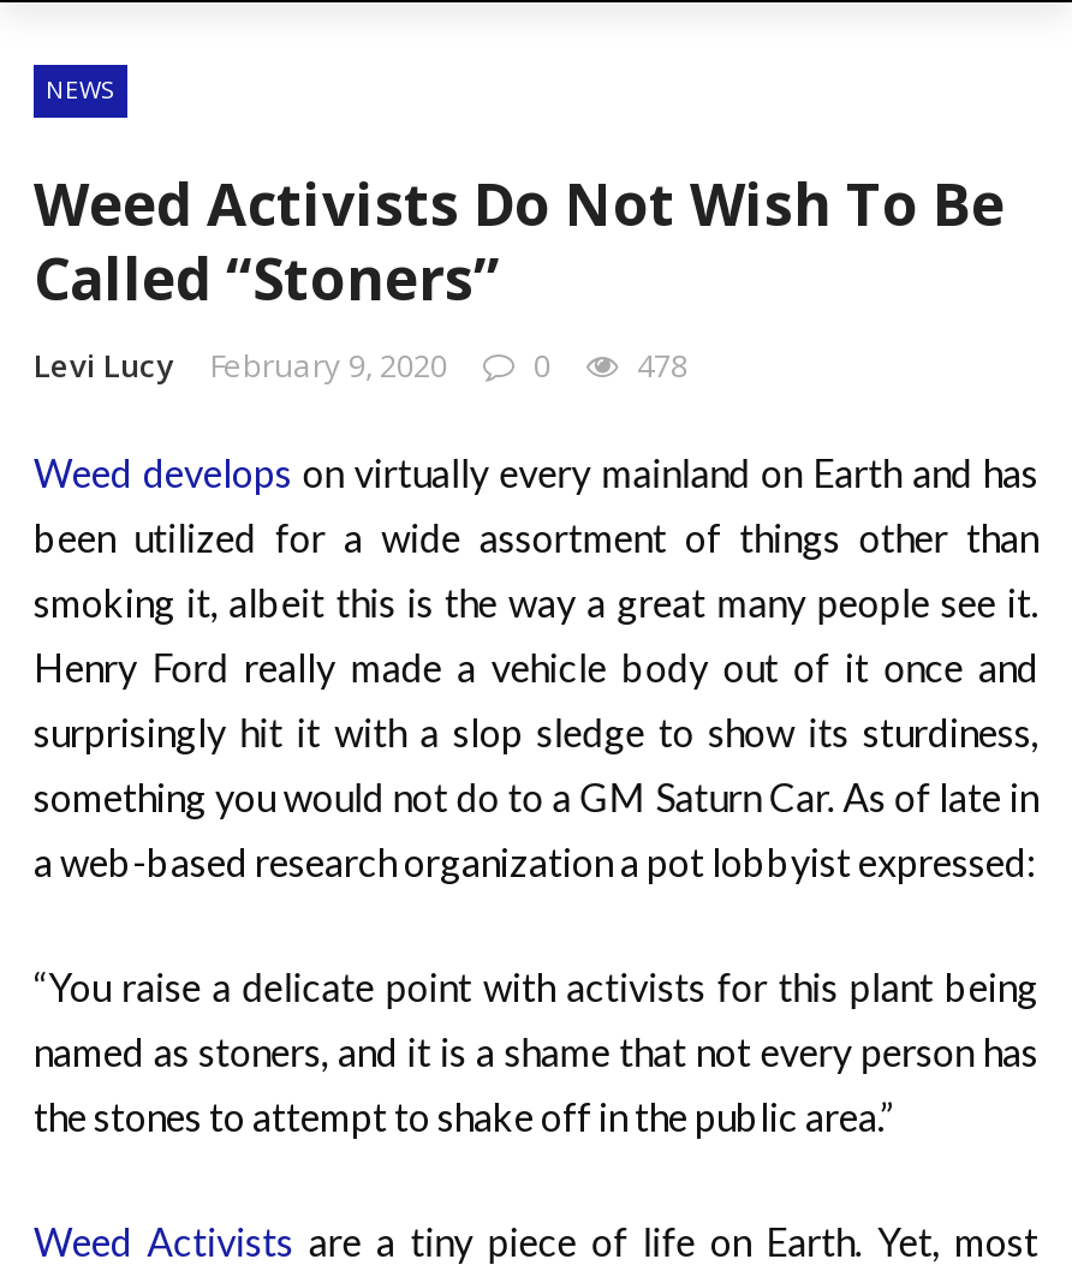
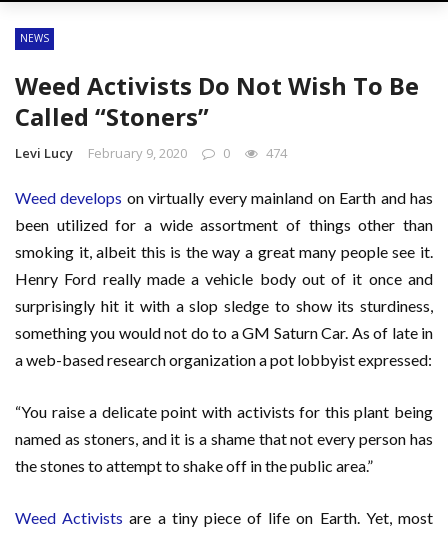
[34,344,687,387] Levi Lucy February 9, 2020 0 478 -> [15,144,287,162] Levi Lucy February 9, 2020 0 474

